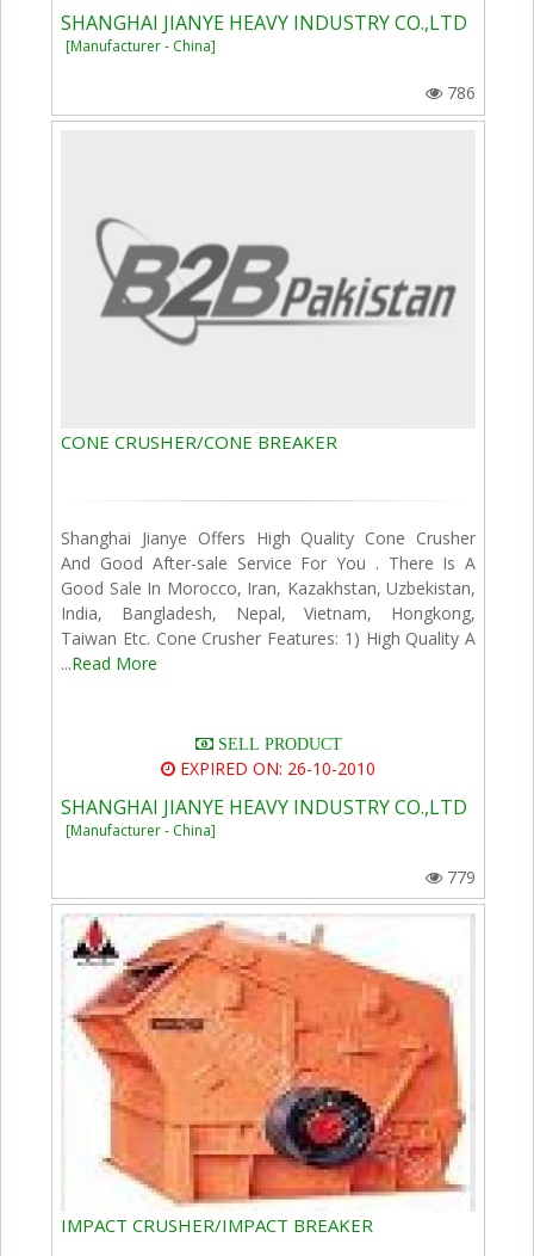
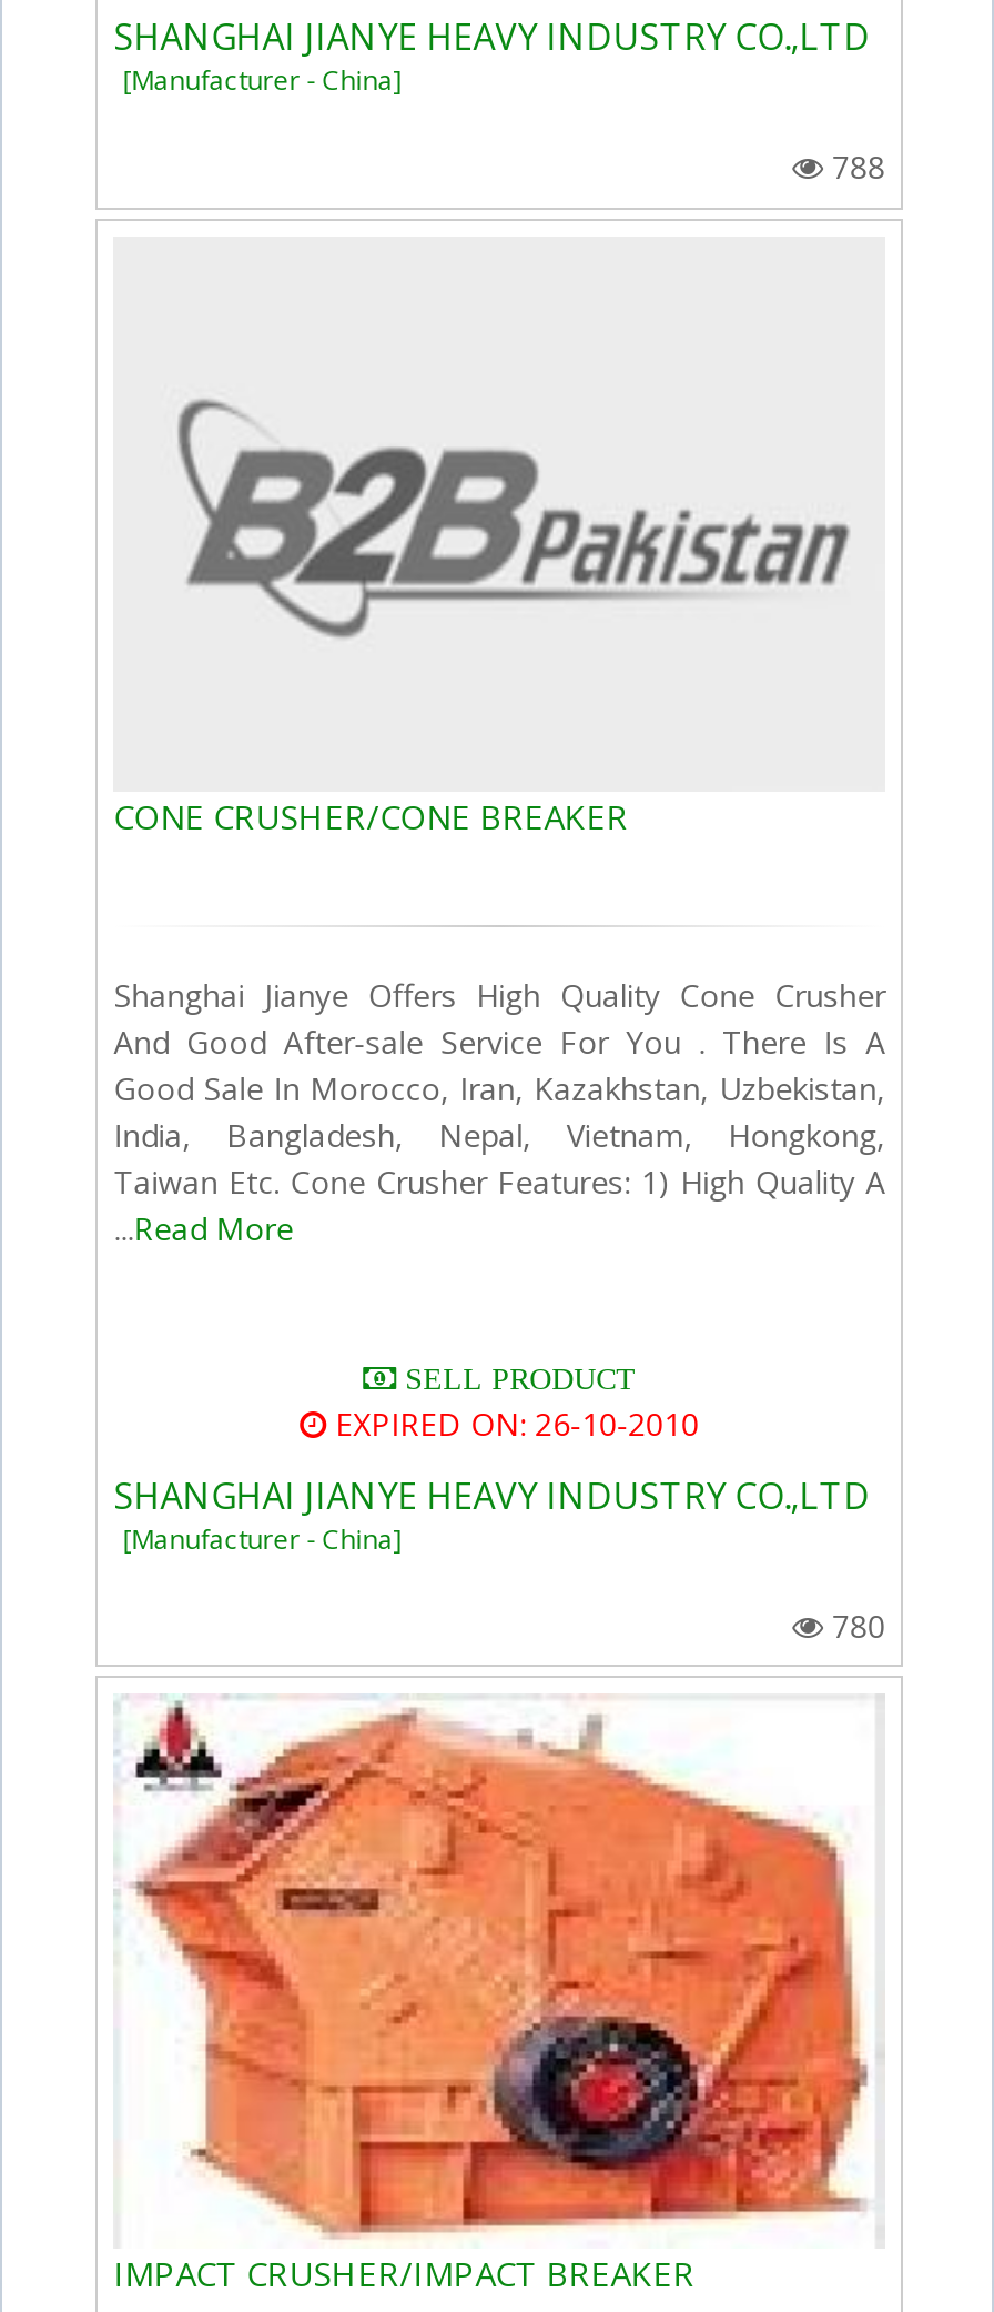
[447,82,476,104] 786 -> [832,146,886,189] 788
[447,865,476,888] 779 -> [832,1604,886,1647] 780

